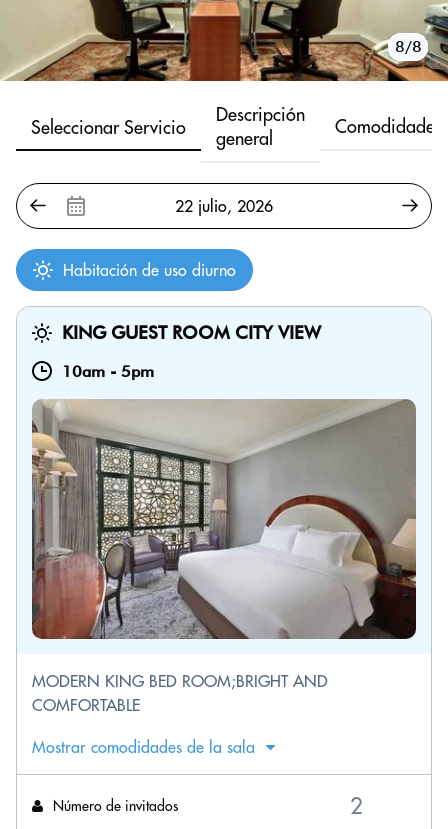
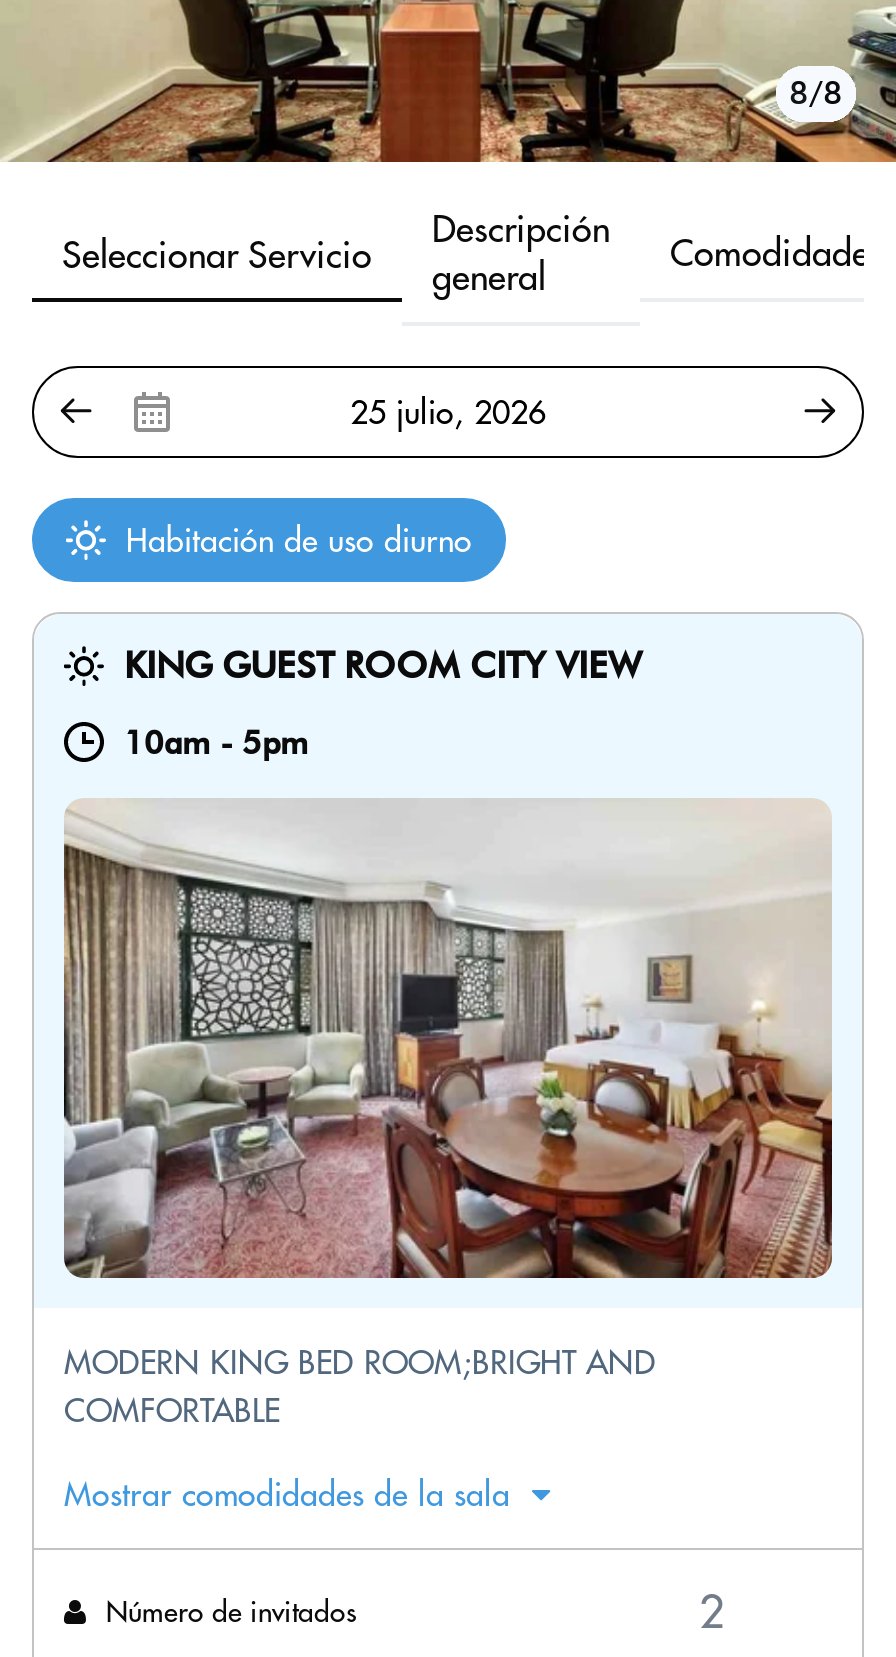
[31,399,417,640] [image] -> [62,800,834,1280] [image]

